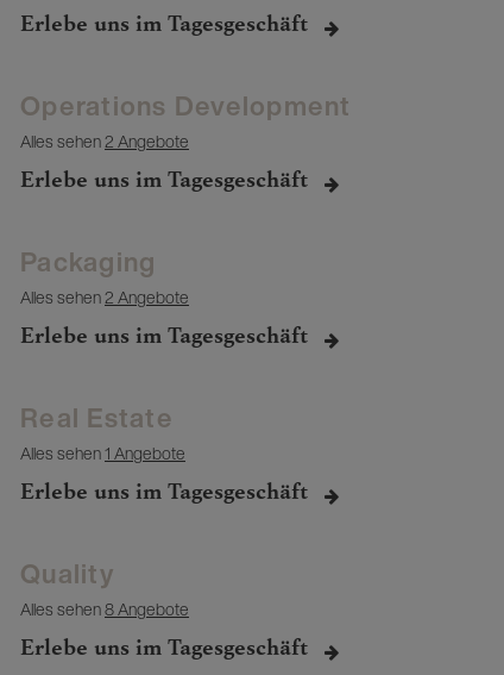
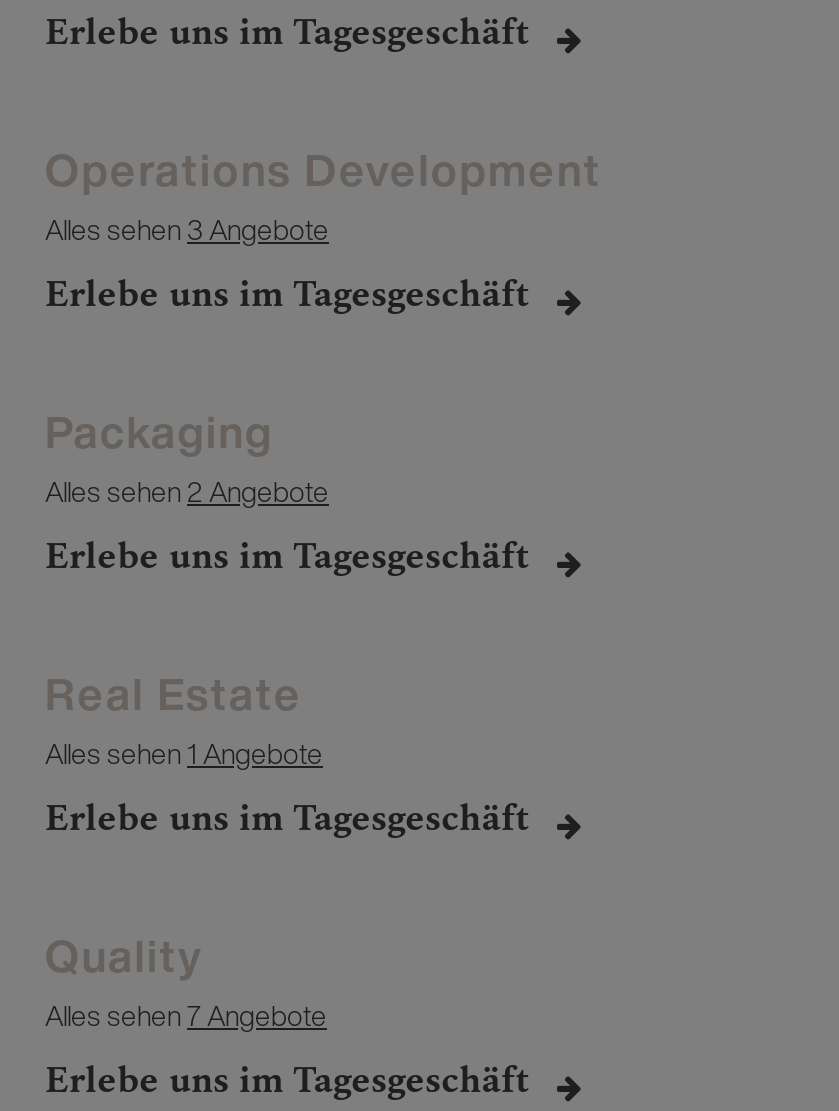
[20,129,189,154] Alles sehen 2 Angebote -> [45,208,329,250] Alles sehen 3 Angebote
[20,596,189,621] Alles sehen8 Angebote -> [45,994,327,1036] Alles sehen7 Angebote

